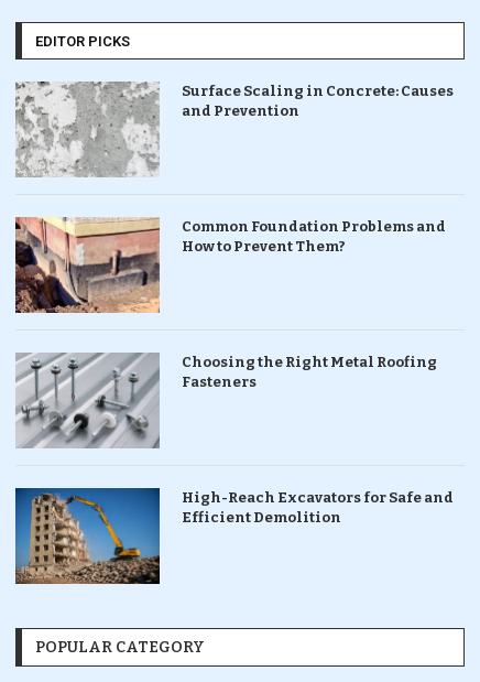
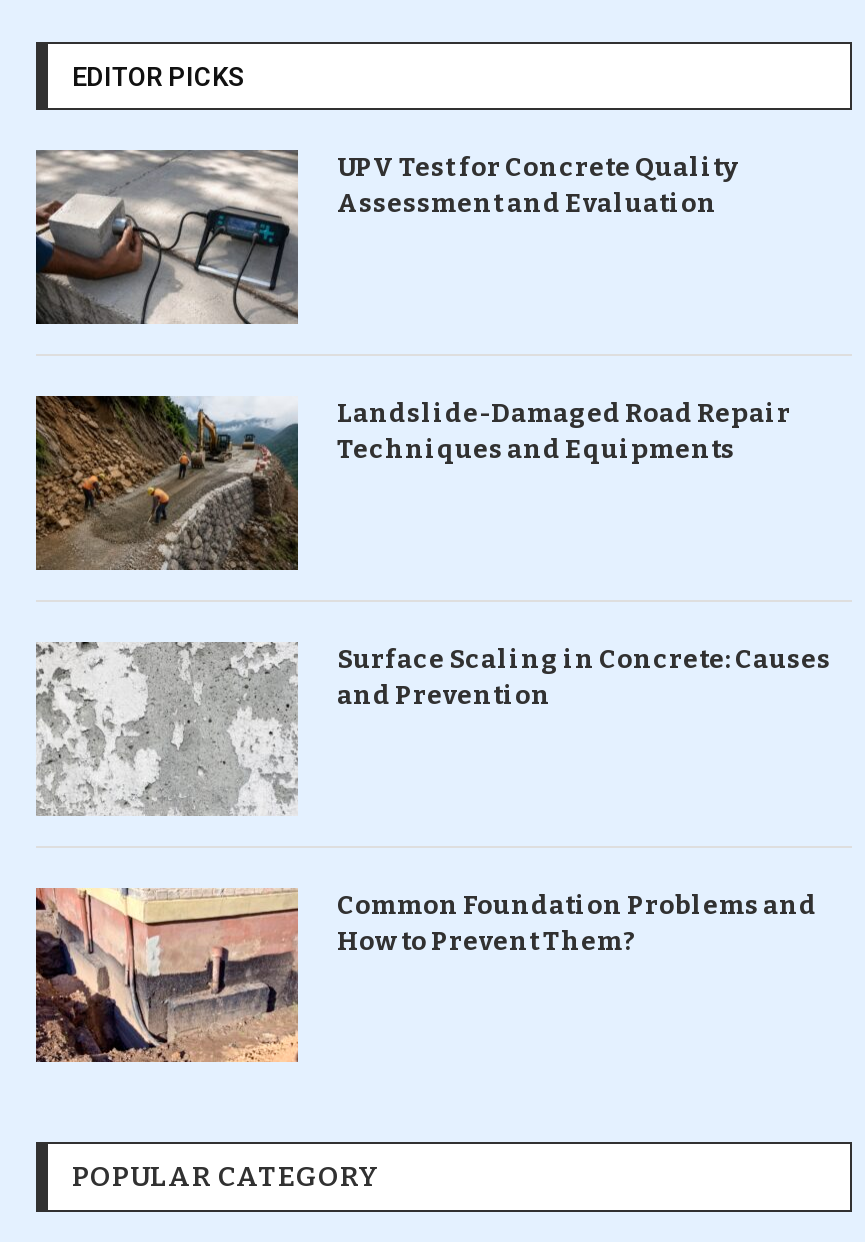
none -> [34,148,737,326] [image] | UPV Test for Concrete Quality | Assessment and Evaluation
none -> [34,394,791,572] [image] | Landslide-Damaged Road Repair | Techniques and Equipments
moved [14,80,453,254] -> [34,640,831,955]: [image] | Surface Scaling in Concrete: Causes | and Prevention | Common Foundation Problems and | How to Prevent Them?
moved [13,215,162,315] -> [32,884,302,1066]: [image]
[15,351,437,450] [image] | Choosing the Right Metal Roofing | Fasteners -> none
[14,487,453,585] [image] | High-Reach Excavators for Safe and | Efficient Demolition -> none

